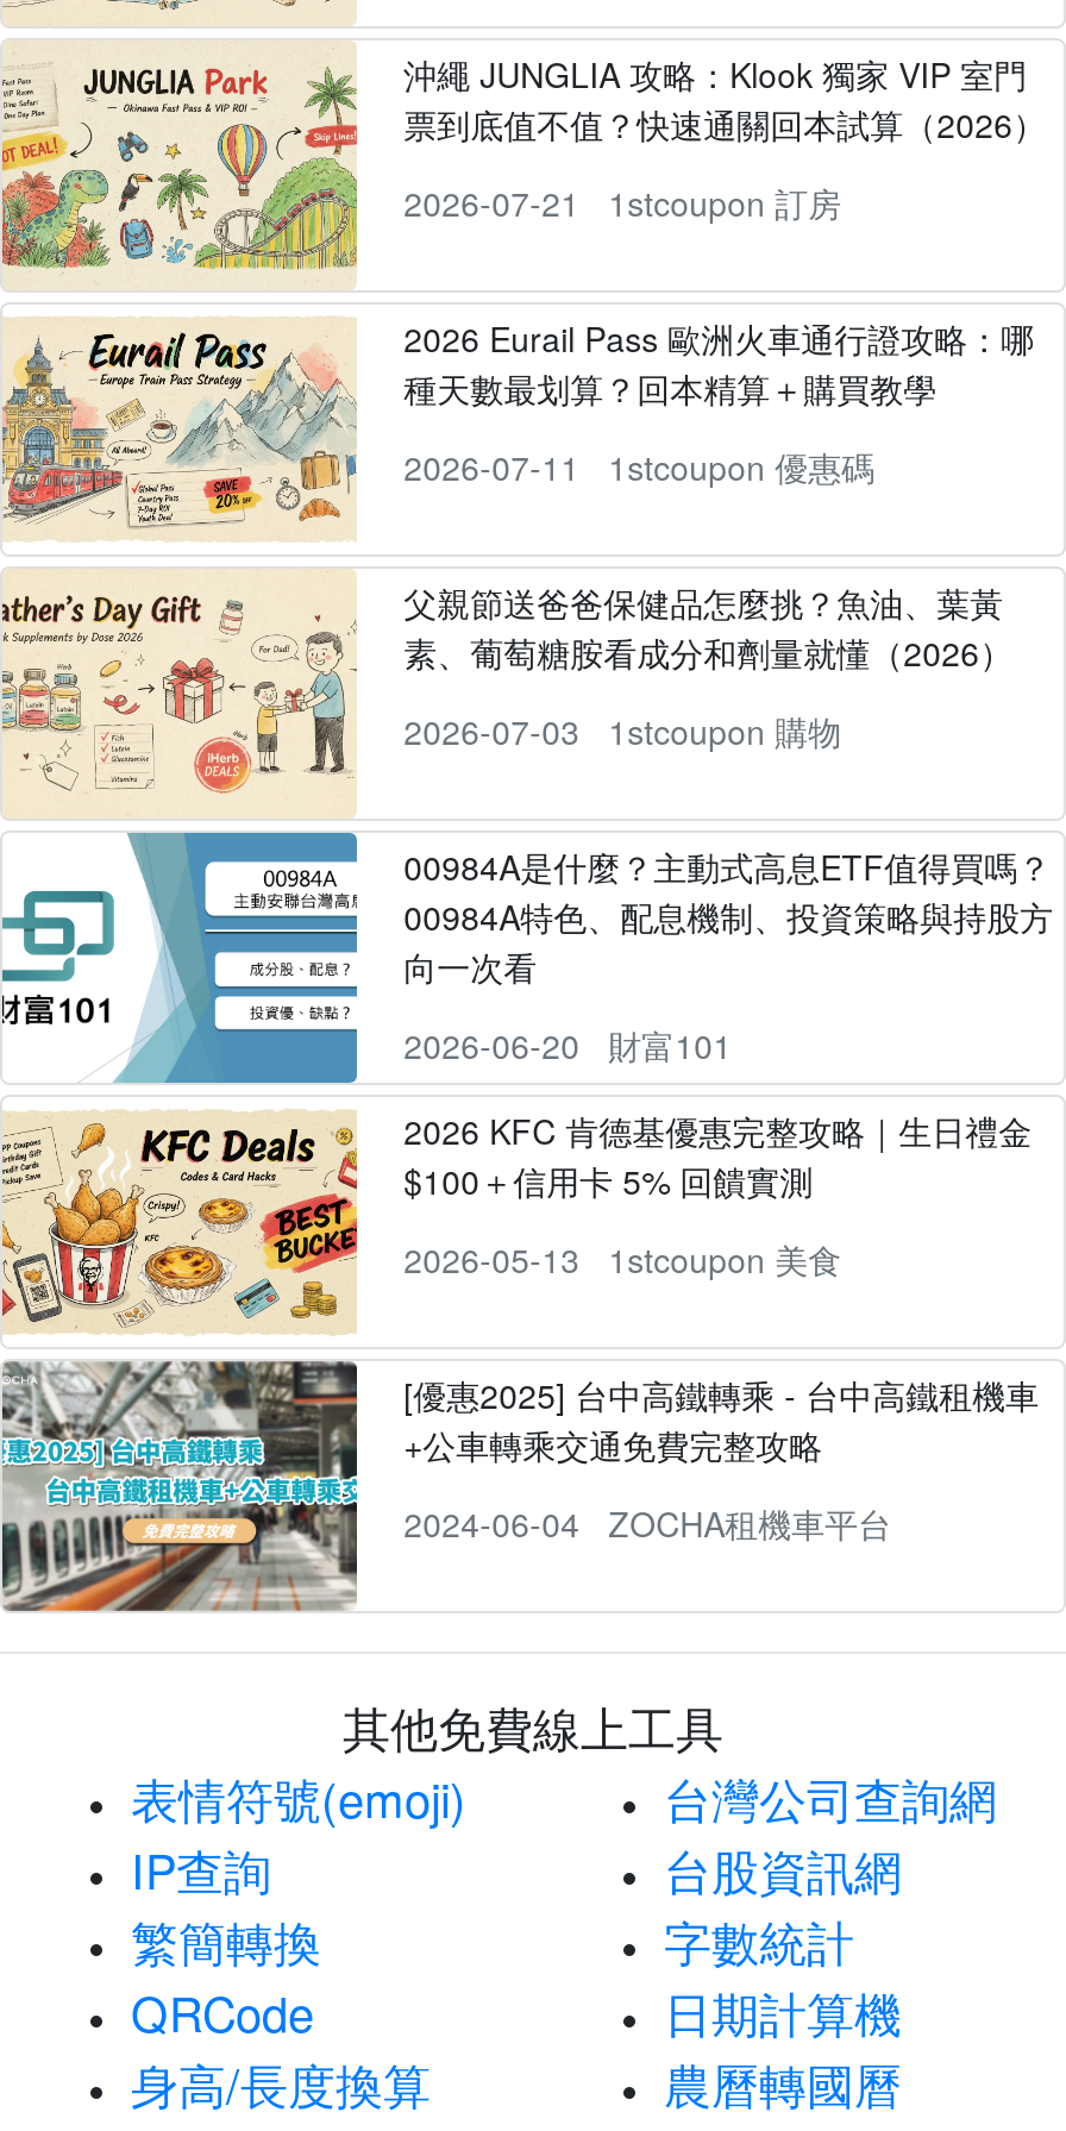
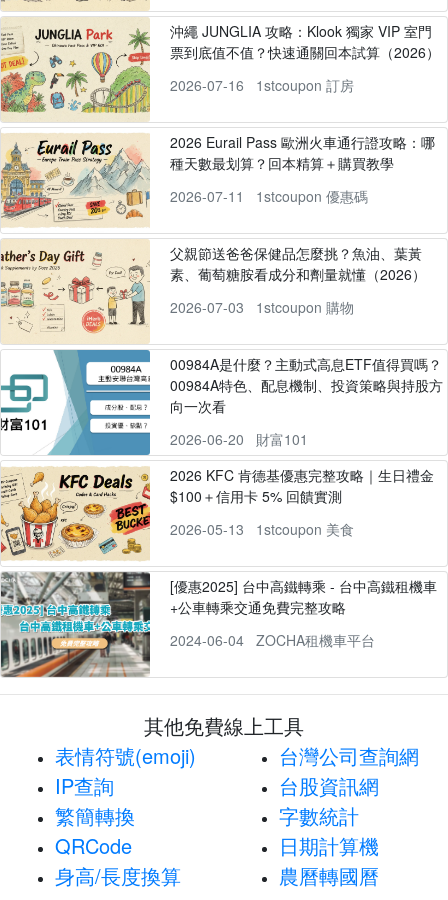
[404,178,842,226] 2026-07-21 1stcoupon 訂房 -> [170,75,354,95] 2026-07-16 1stcoupon 訂房

